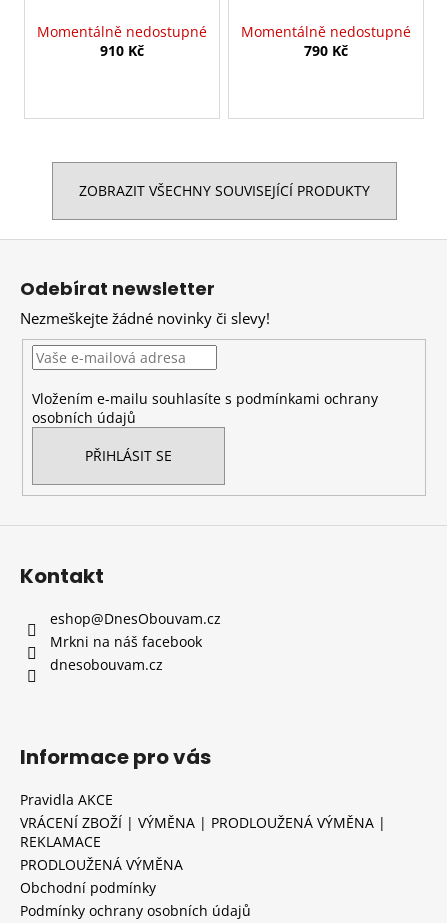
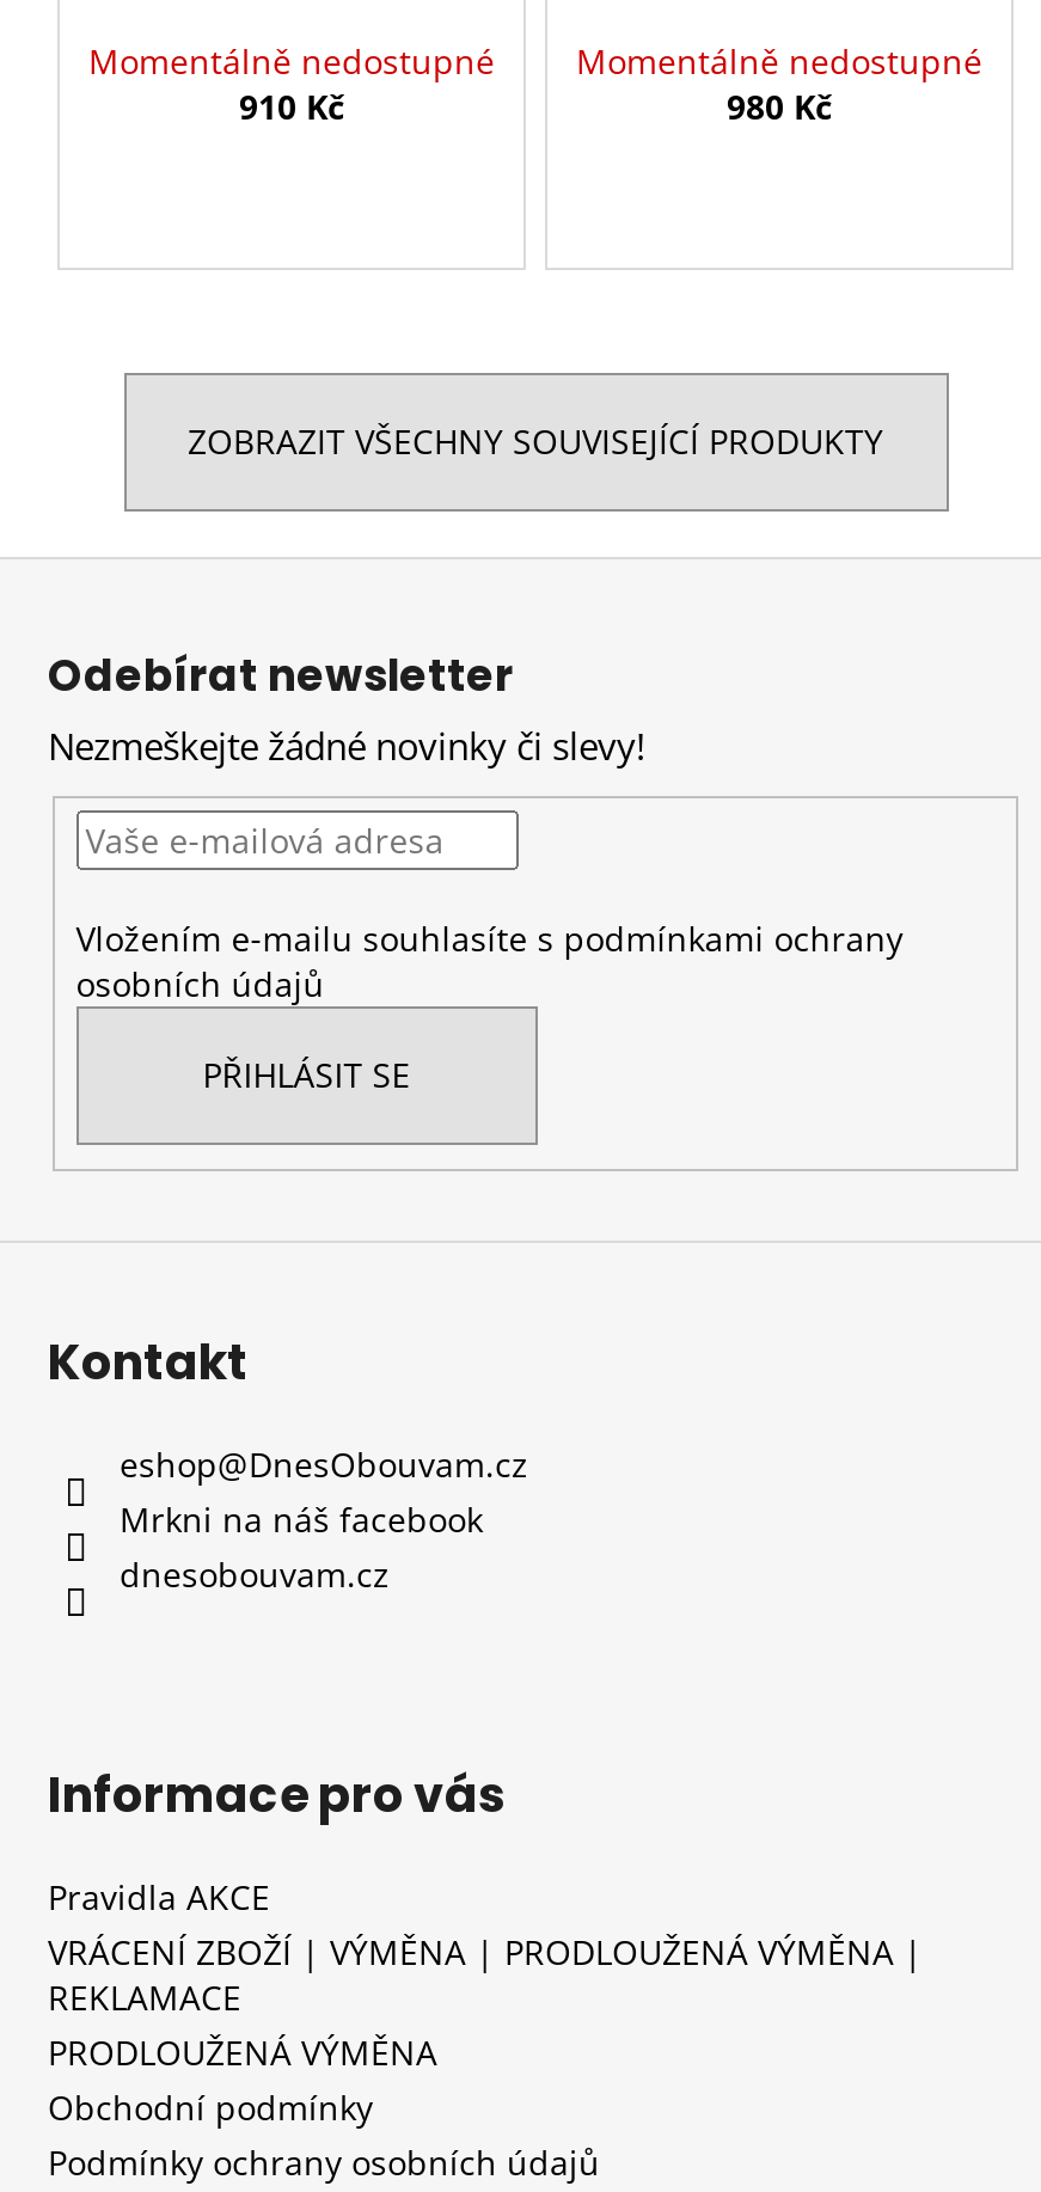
[304,41,348,60] 790 Kč -> [727,83,832,129] 980 Kč

